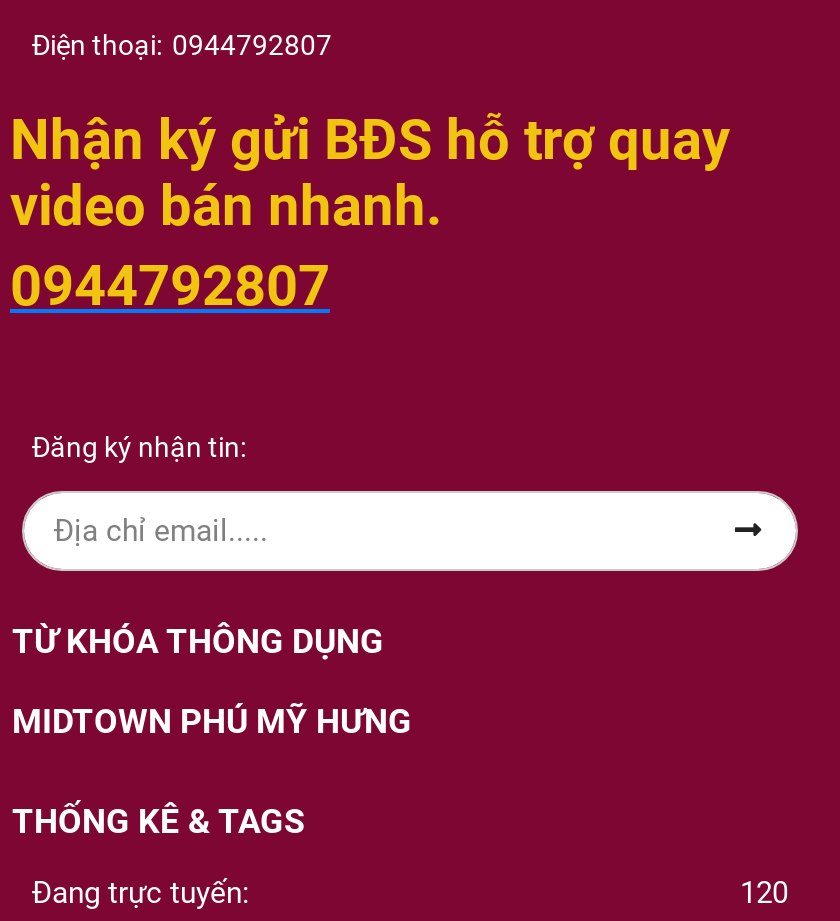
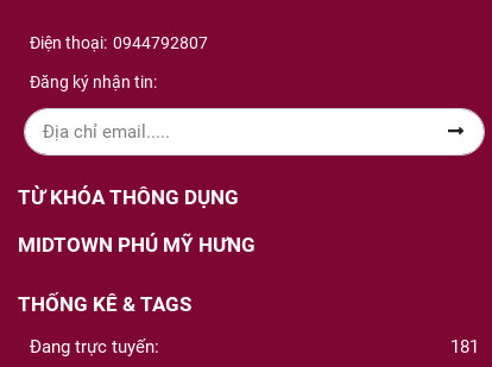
[10,107,730,319] Nhận ký gửi BĐS hỗ trợ quay | video bán nhanh. | 0944792807 -> none
[740,874,788,910] 120 -> [450,336,479,357] 181

